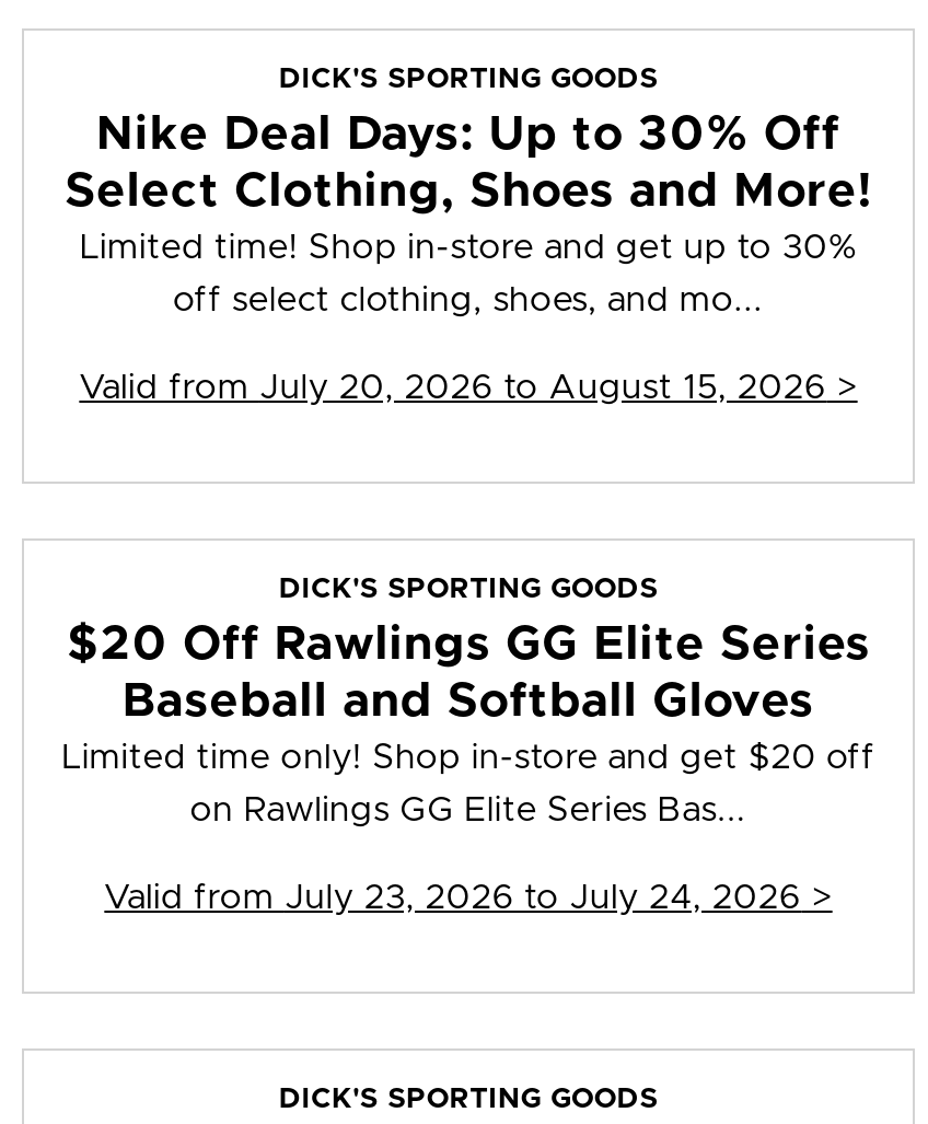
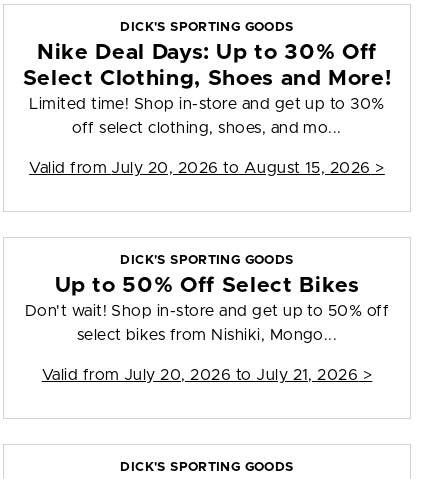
[61,622,875,775] $20 Off Rawlings GG Elite Series | Baseball and Softball Gloves | Limited time only! Shop in-store and get $20 off -> [25,275,389,319] Up to 50% Off Select Bikes | Don't wait! Shop in-store and get up to 50% off
[190,793,747,828] on Rawlings GG Elite Series Bas... -> [77,327,337,343] select bikes from Nishiki, Mongo...
[104,880,832,915] Valid from July 23, 2026 to July 24, 2026 > -> [42,367,372,383] Valid from July 20, 2026 to July 21, 2026 >

